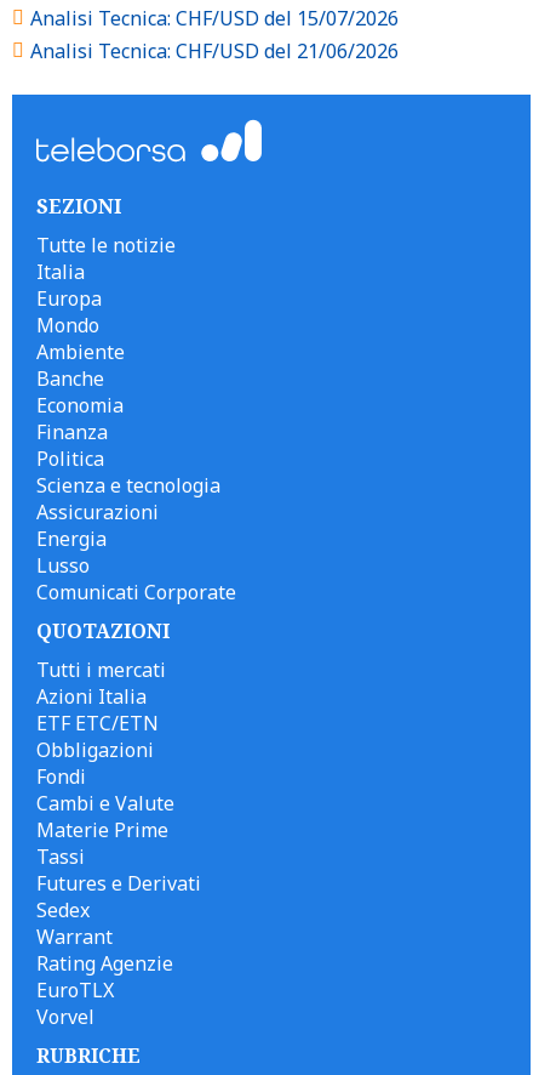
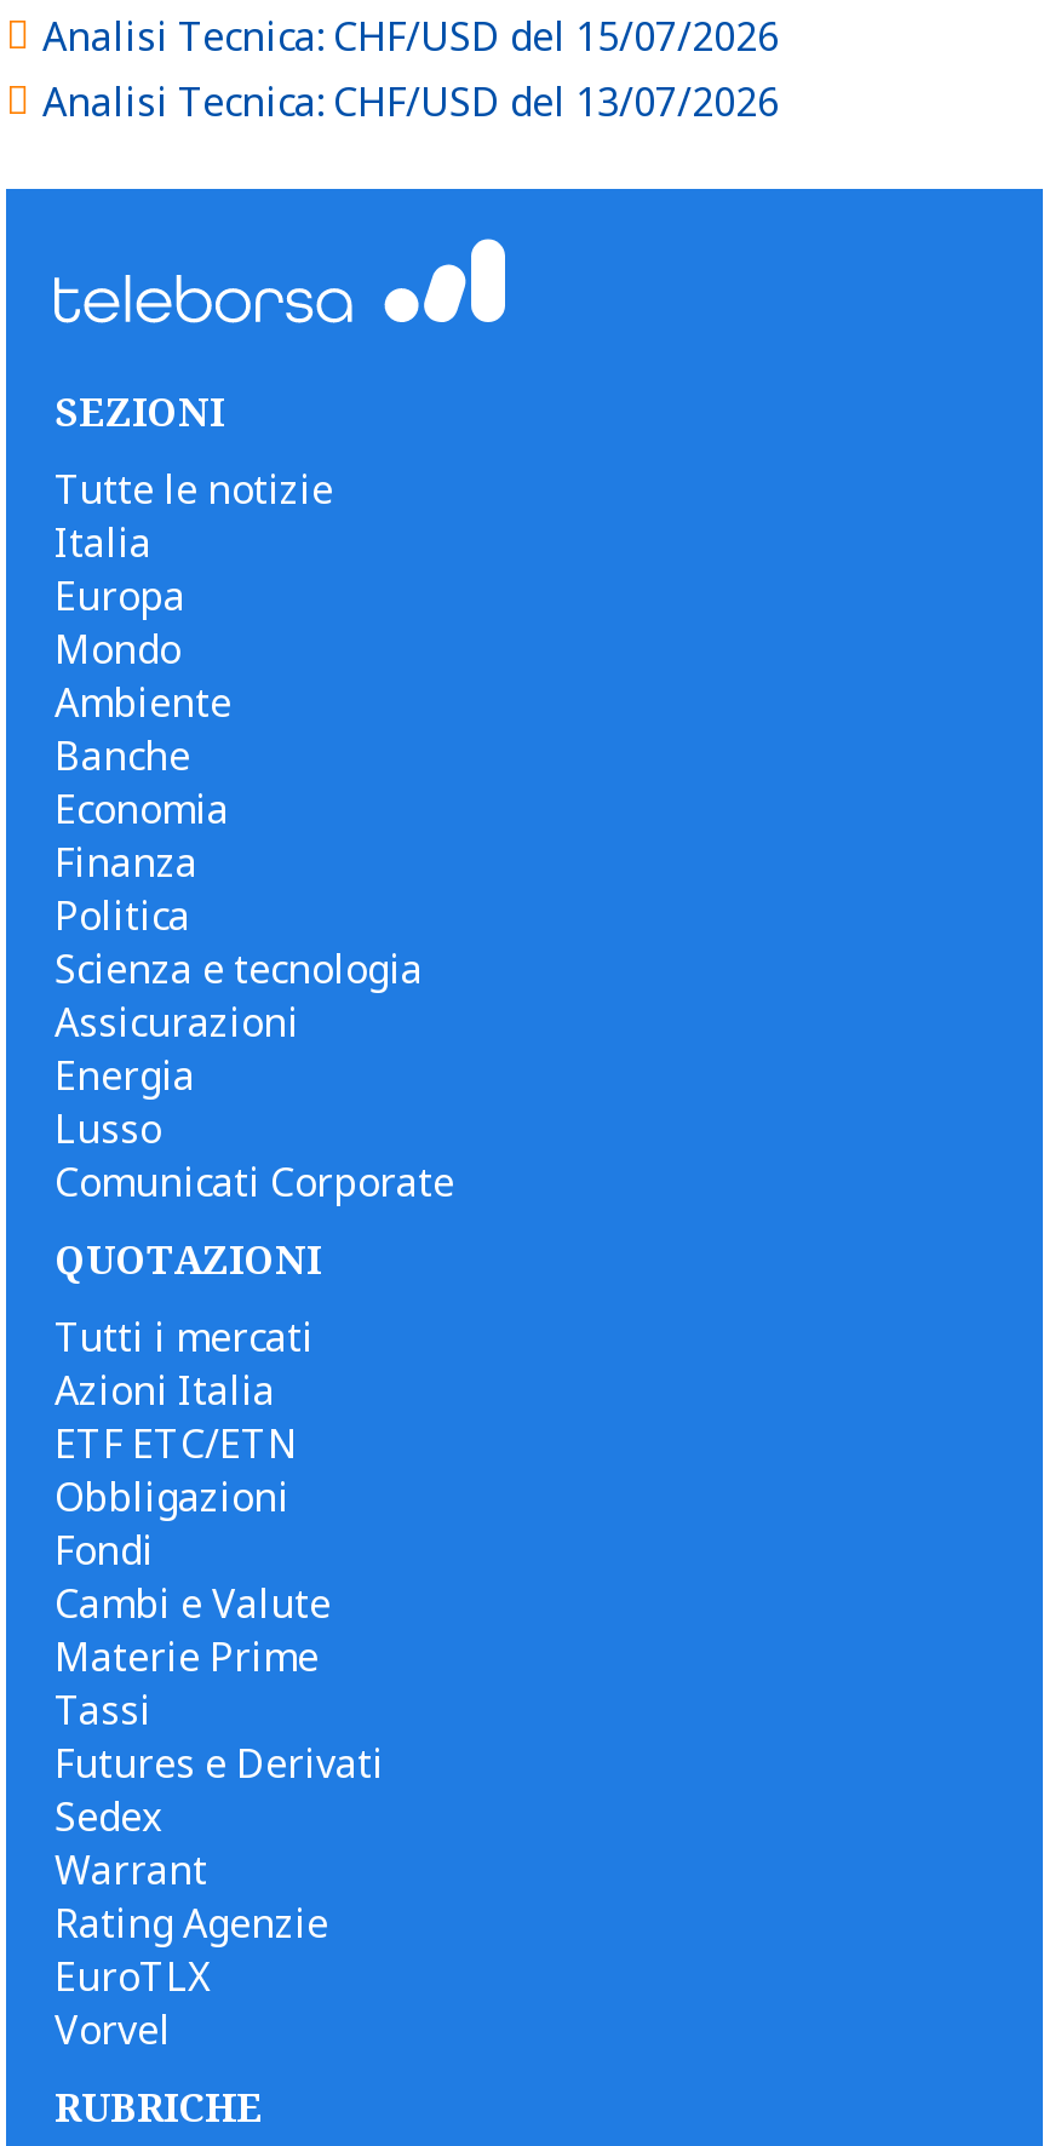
[30,38,399,64] Analisi Tecnica: CHF/USD del 21/06/2026 -> [42,75,779,128] Analisi Tecnica: CHF/USD del 13/07/2026

